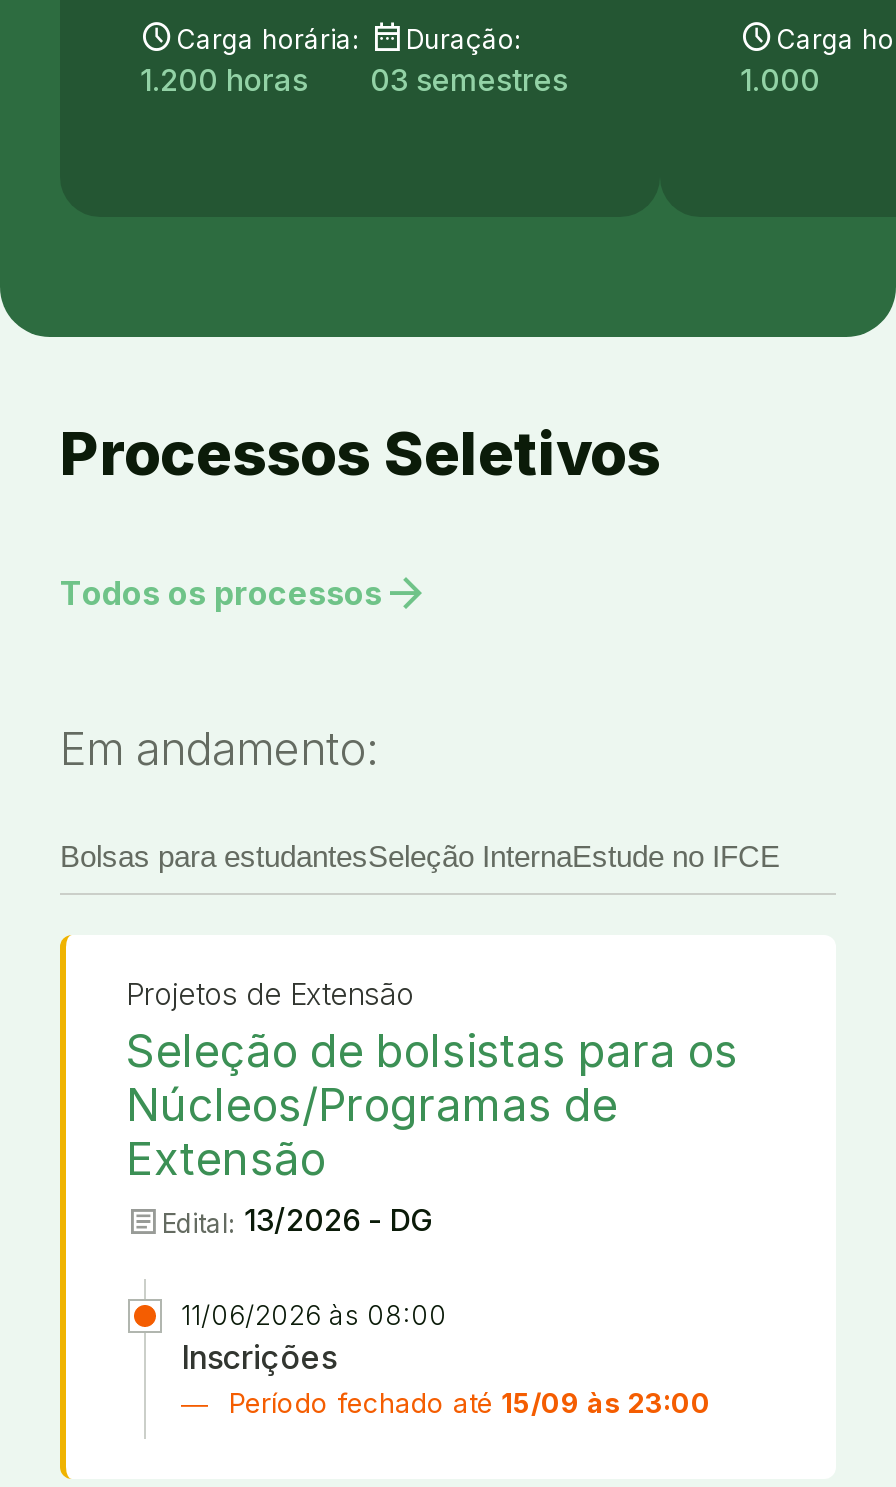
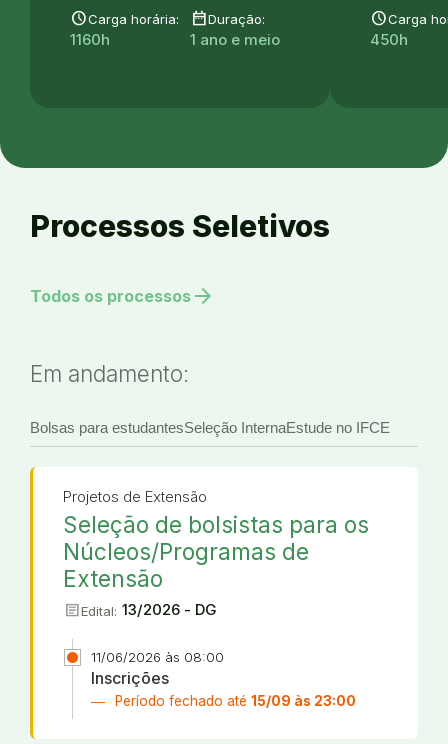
[140,62,308,100] 1.200 horas -> [70,30,110,49] 1160h
[370,62,568,100] 03 semestres -> [189,30,279,49] 1 ano e meio
[740,62,820,100] 1.000 -> [370,30,408,49] 450h

